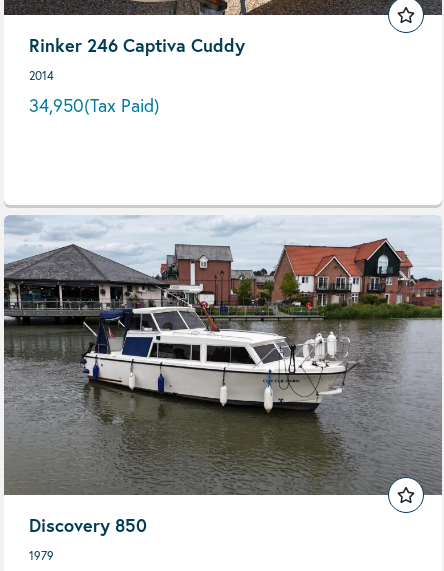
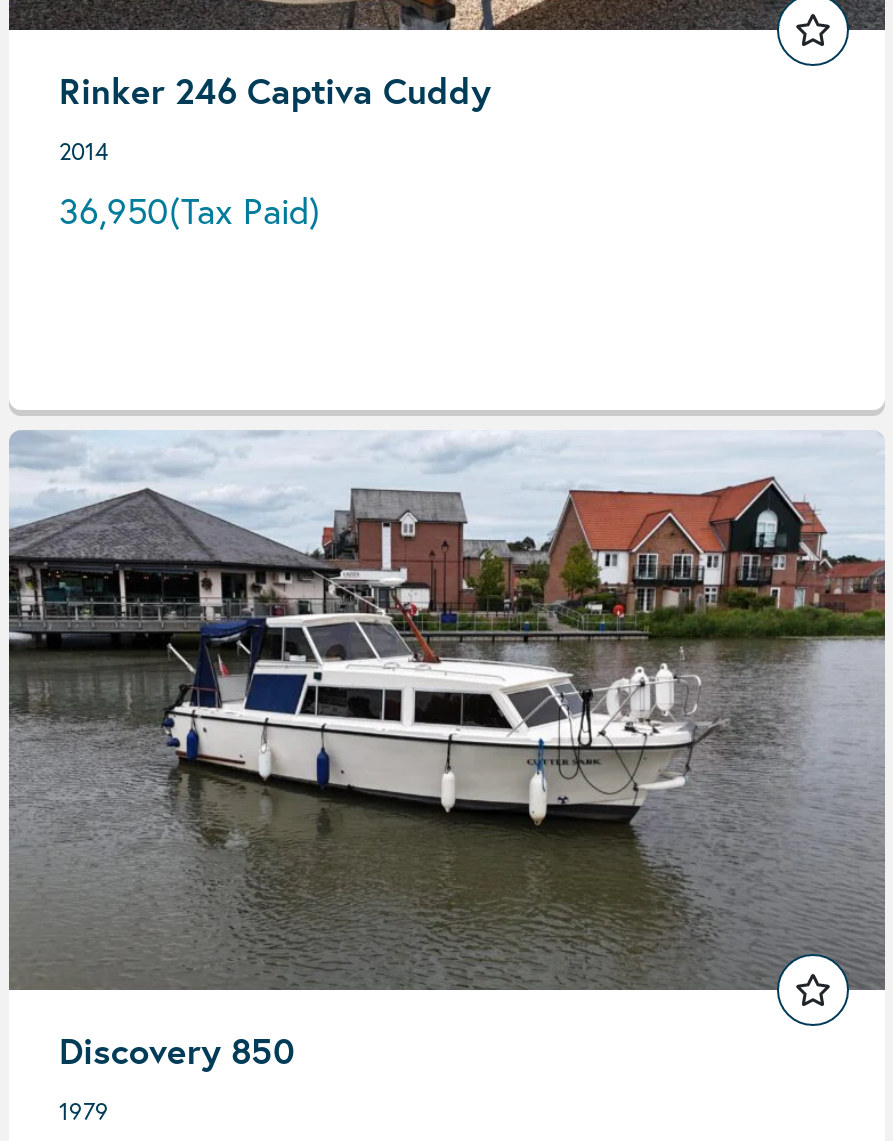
[29,93,160,117] 34,950(Tax Paid) -> [59,186,321,234] 36,950(Tax Paid)

